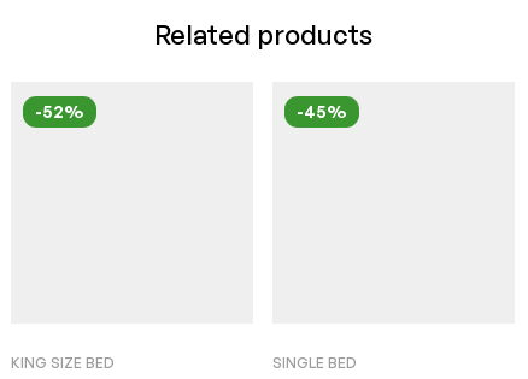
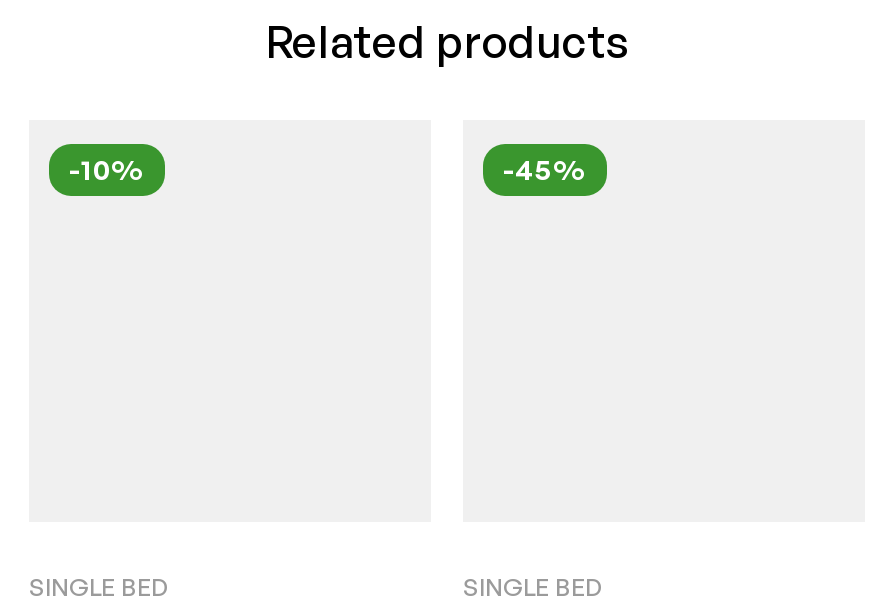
[35,101,84,122] -52% -> [69,152,145,186] -10%
[11,354,115,372] KING SIZE BED -> [29,572,169,602] SINGLE BED

